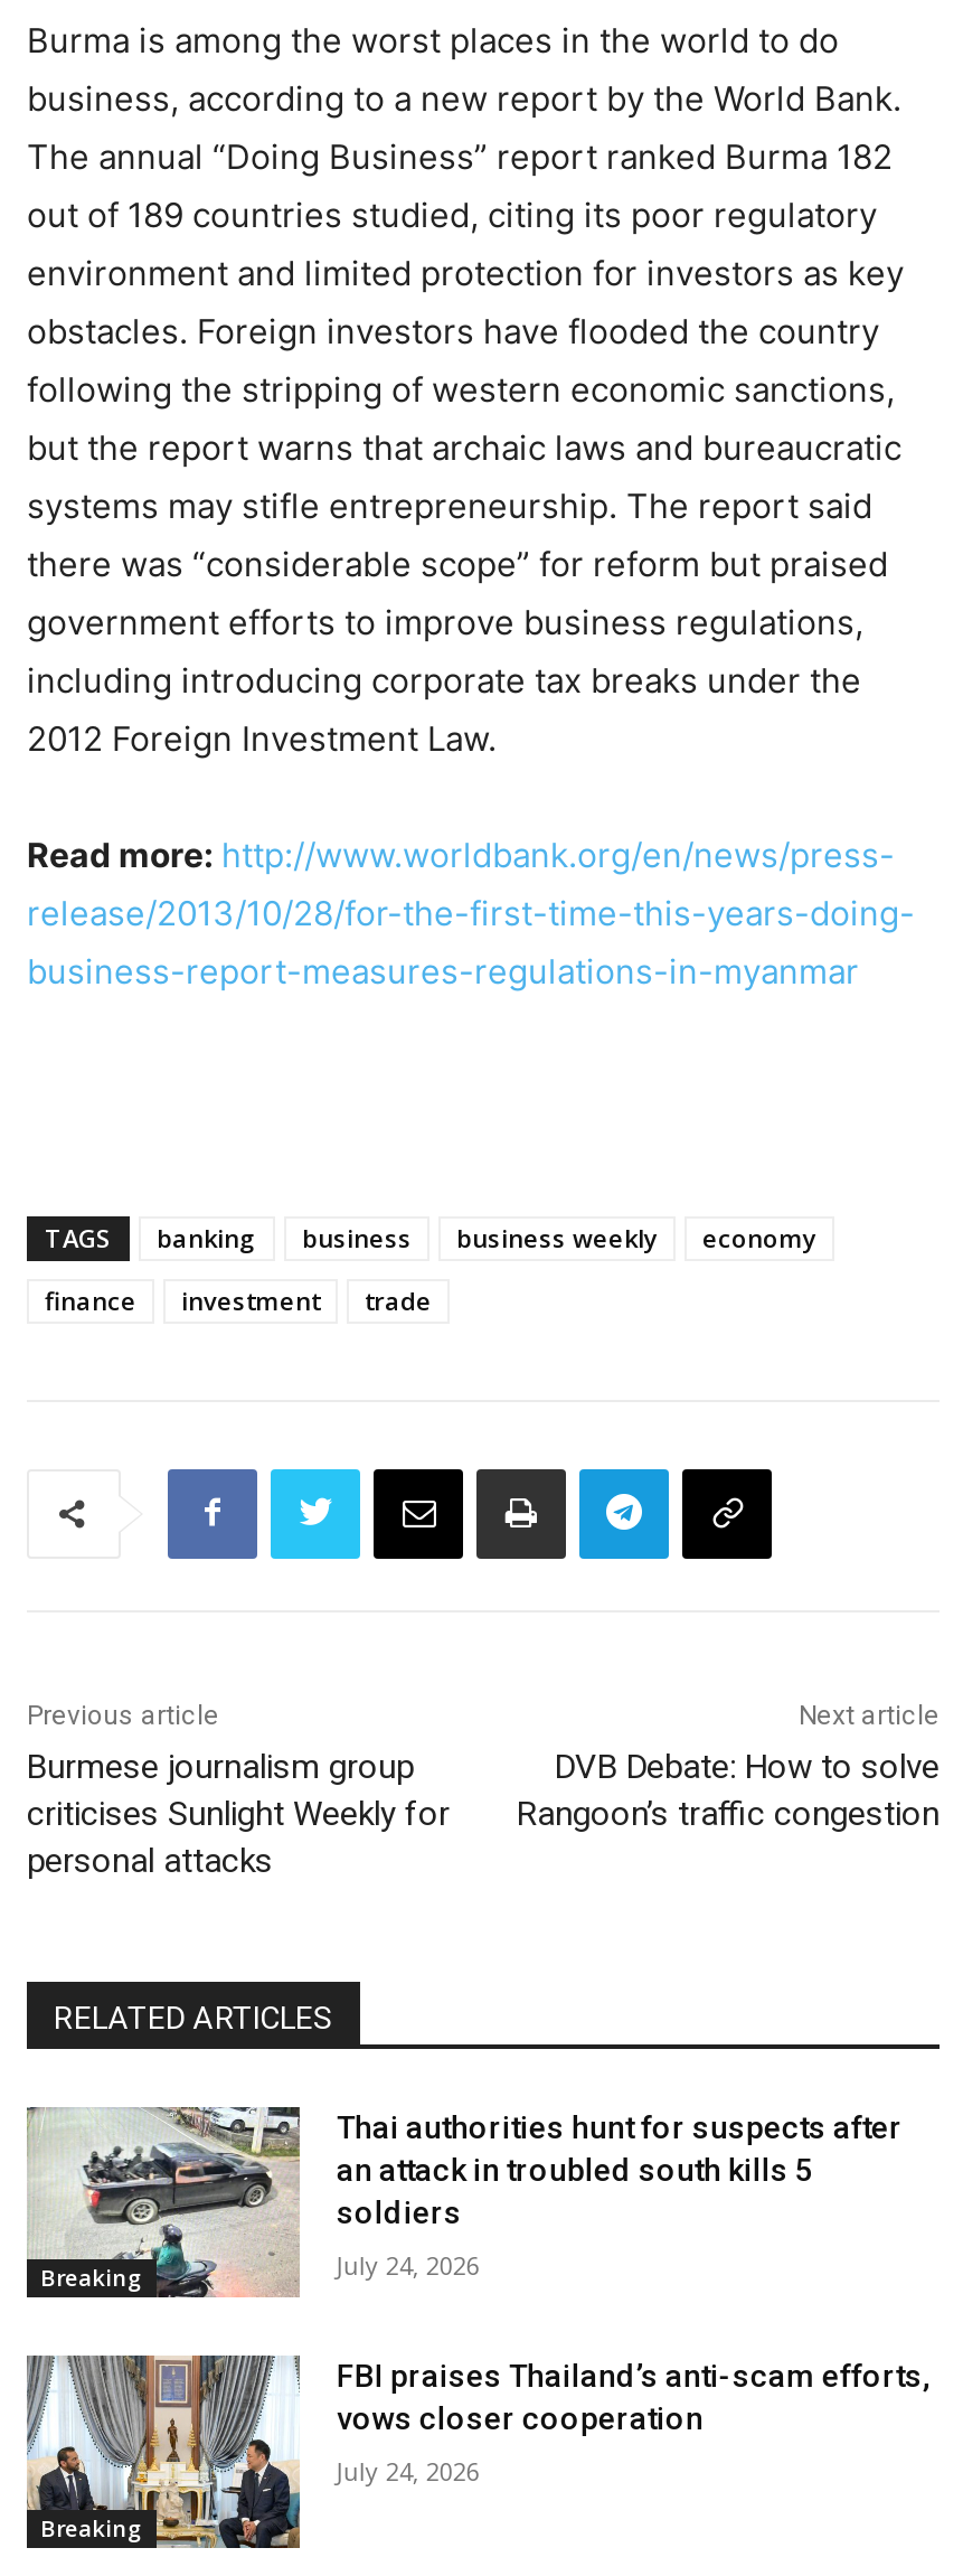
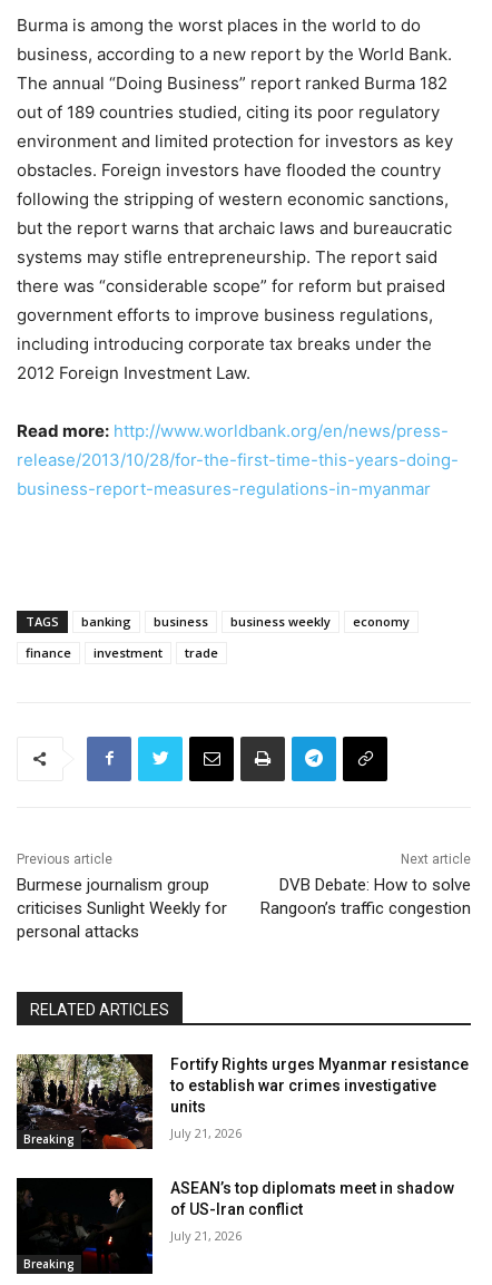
[27,2105,902,2297] [image] | Thai authorities hunt for suspects after | an attack in troubled south kills 5 | soldiers -> [16,1053,469,1150] [image] | Fortify Rights urges Myanmar resistance | to establish war crimes investigative | units
[336,2247,480,2281] July 24, 2026 -> [171,1124,242,1141] July 21, 2026
[25,2353,929,2550] [image] | FBI praises Thailand’s anti-scam efforts, | vows closer cooperation -> [16,1177,455,1274] [image] | ASEAN’s top diplomats meet in shadow | of US-Iran conflict
[336,2455,480,2488] July 24, 2026 -> [171,1227,242,1244] July 21, 2026

